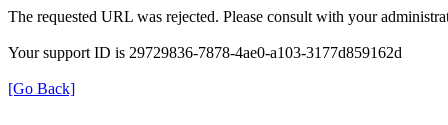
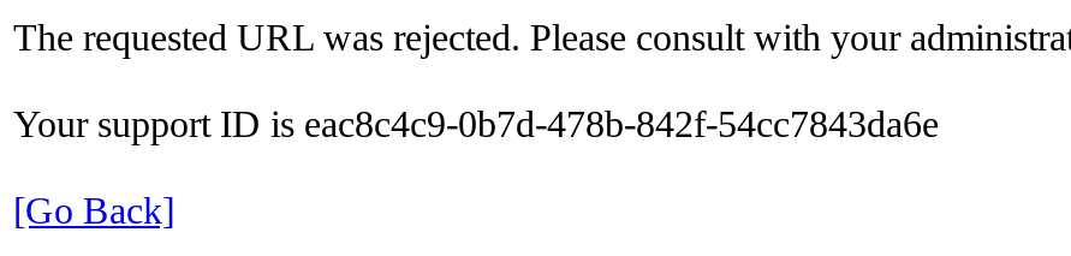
[8,44,402,61] Your support ID is 29729836-7878-4ae0-a103-3177d859162d -> [13,103,939,144] Your support ID is eac8c4c9-0b7d-478b-842f-54cc7843da6e

